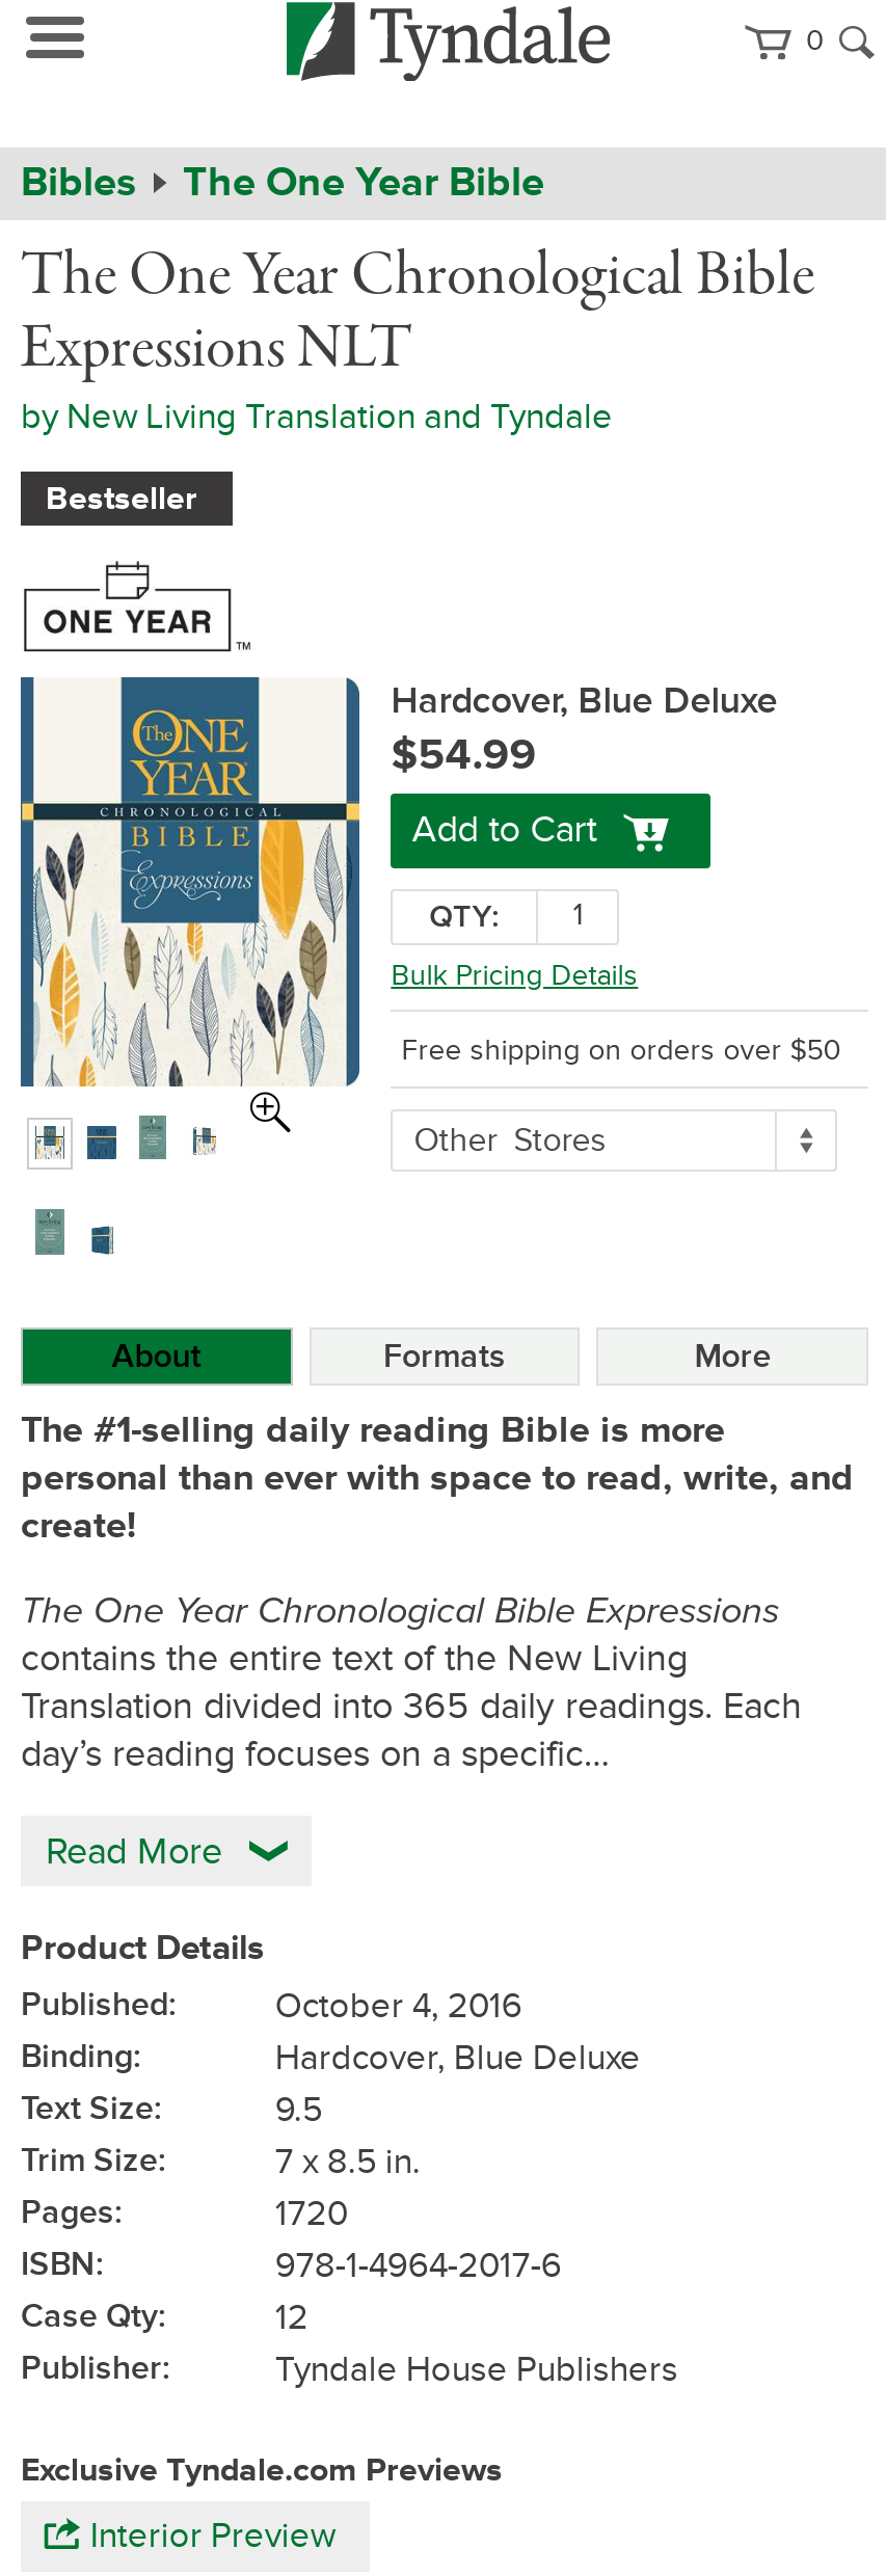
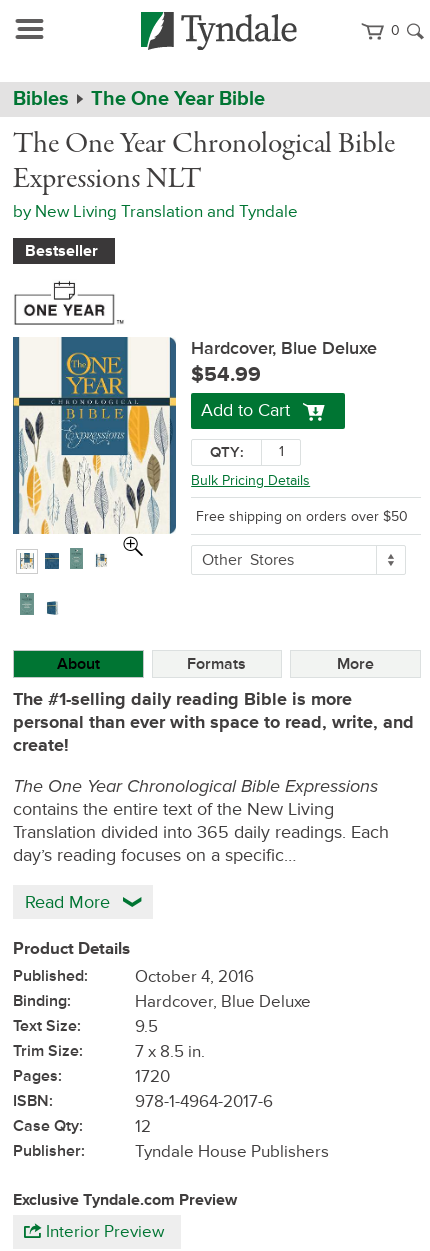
[21,2448,503,2490] Exclusive Tyndale.com Previews -> [13,1190,237,1210] Exclusive Tyndale.com Preview

